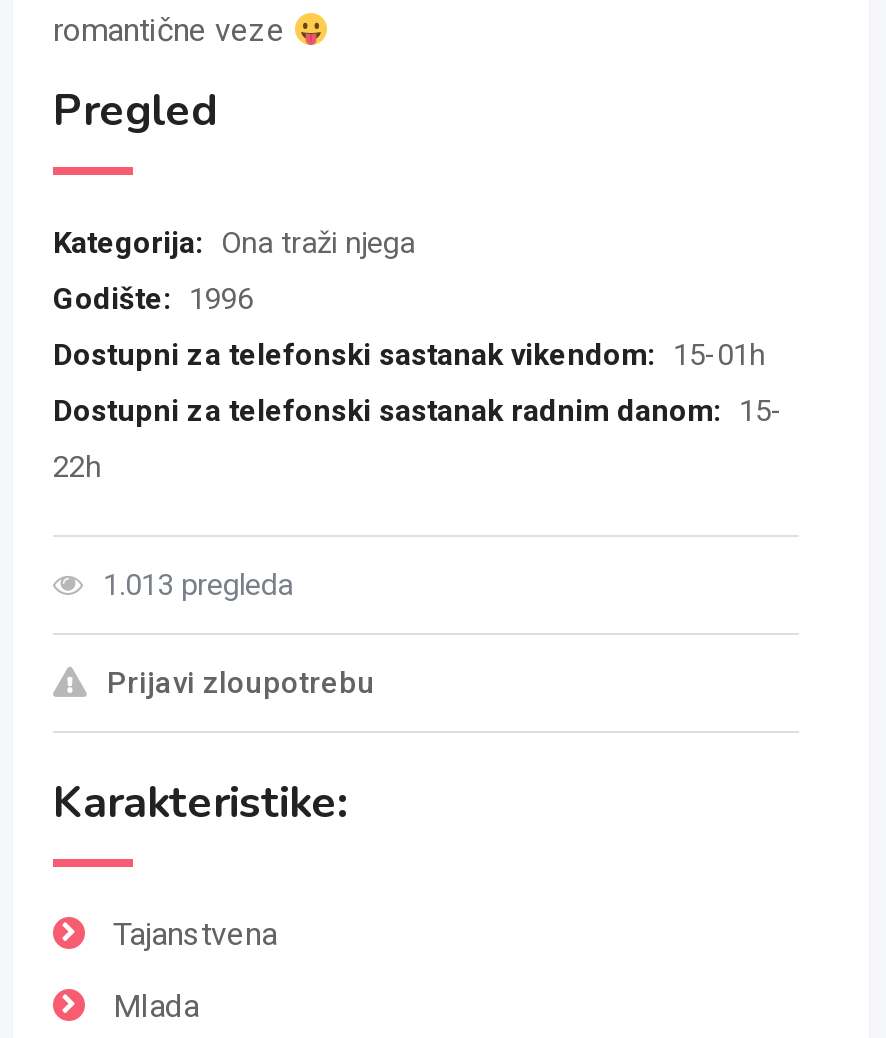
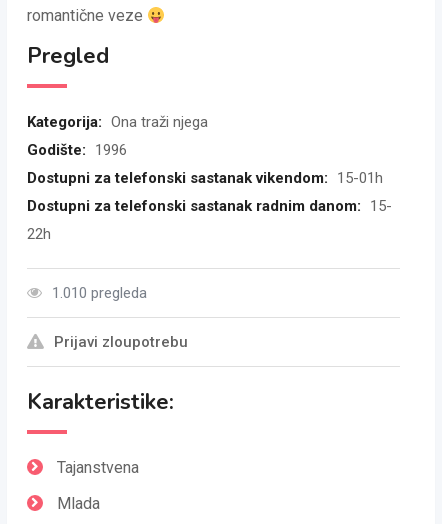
[103,567,293,603] 1.013 pregleda -> [52,284,147,302] 1.010 pregleda

